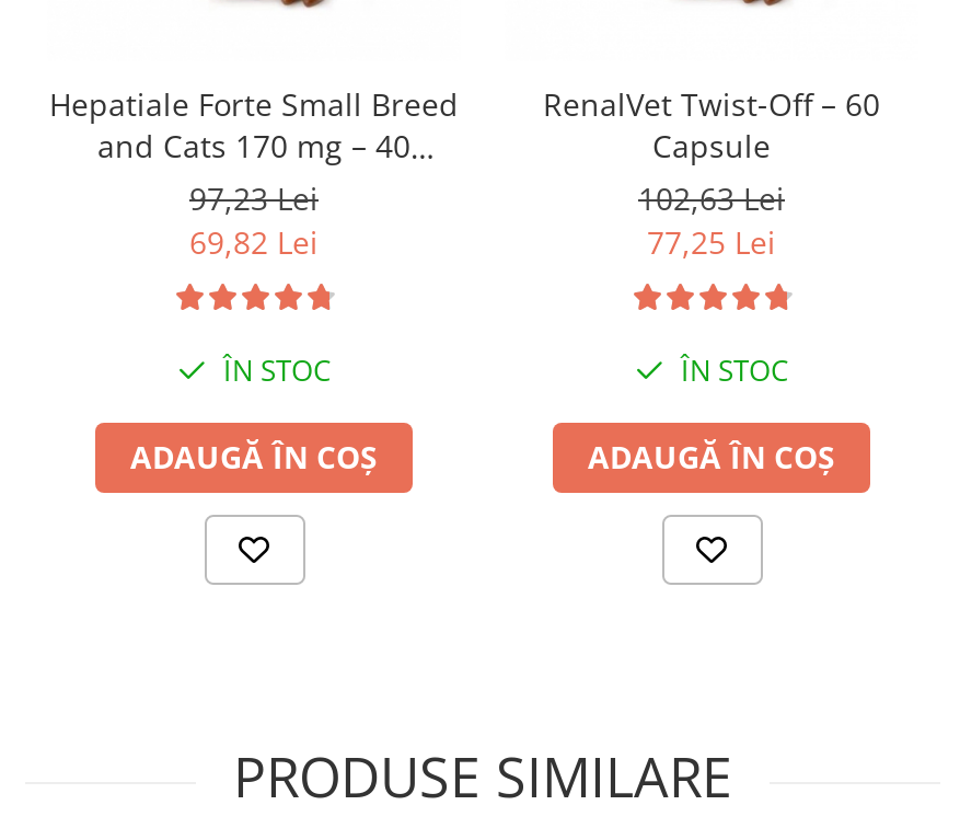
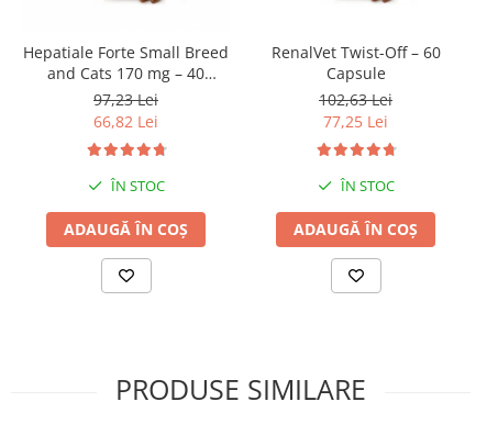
[189,222,319,264] 69,82 Lei -> [93,111,158,132] 66,82 Lei

